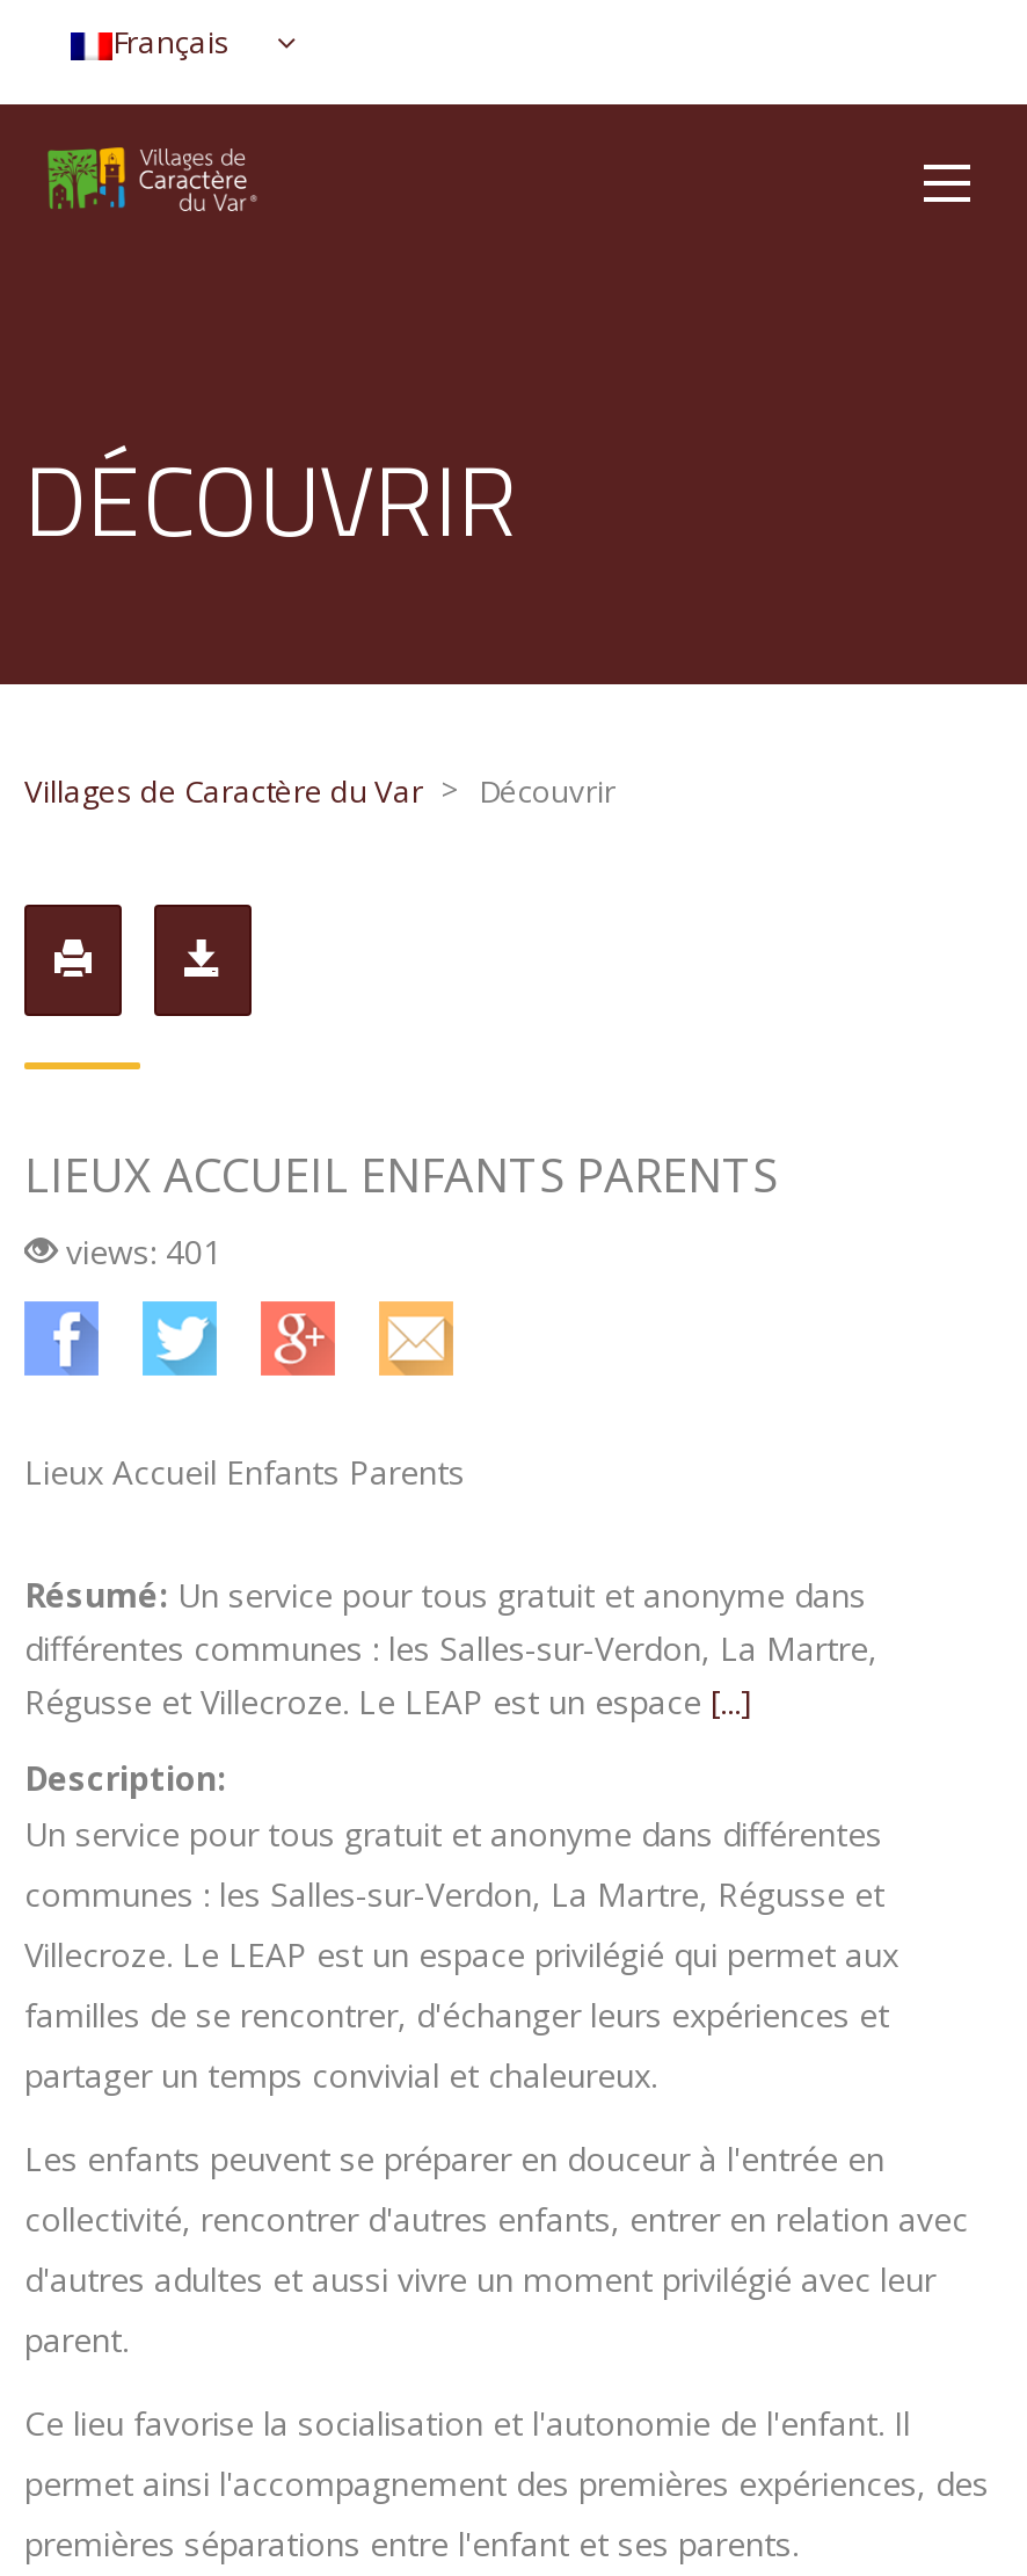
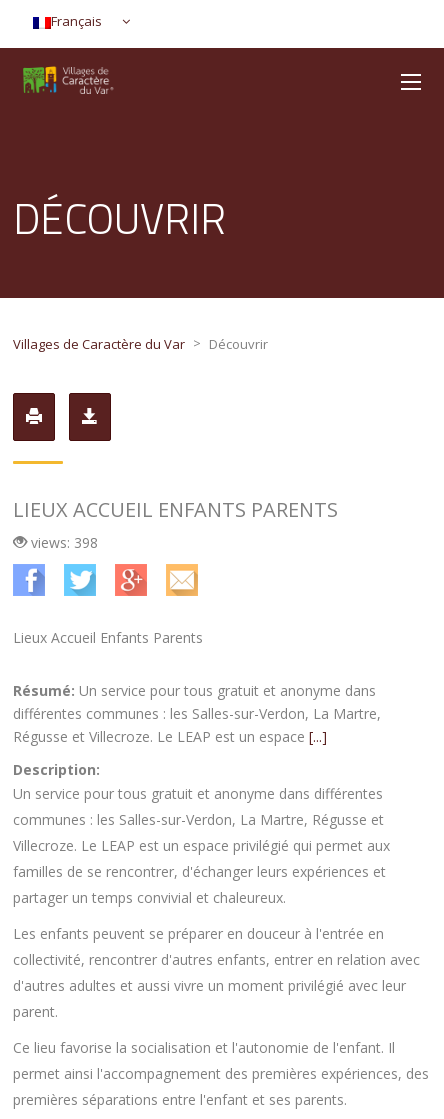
[57,1228,221,1272] views: 401 -> [27,532,98,551] views: 398

